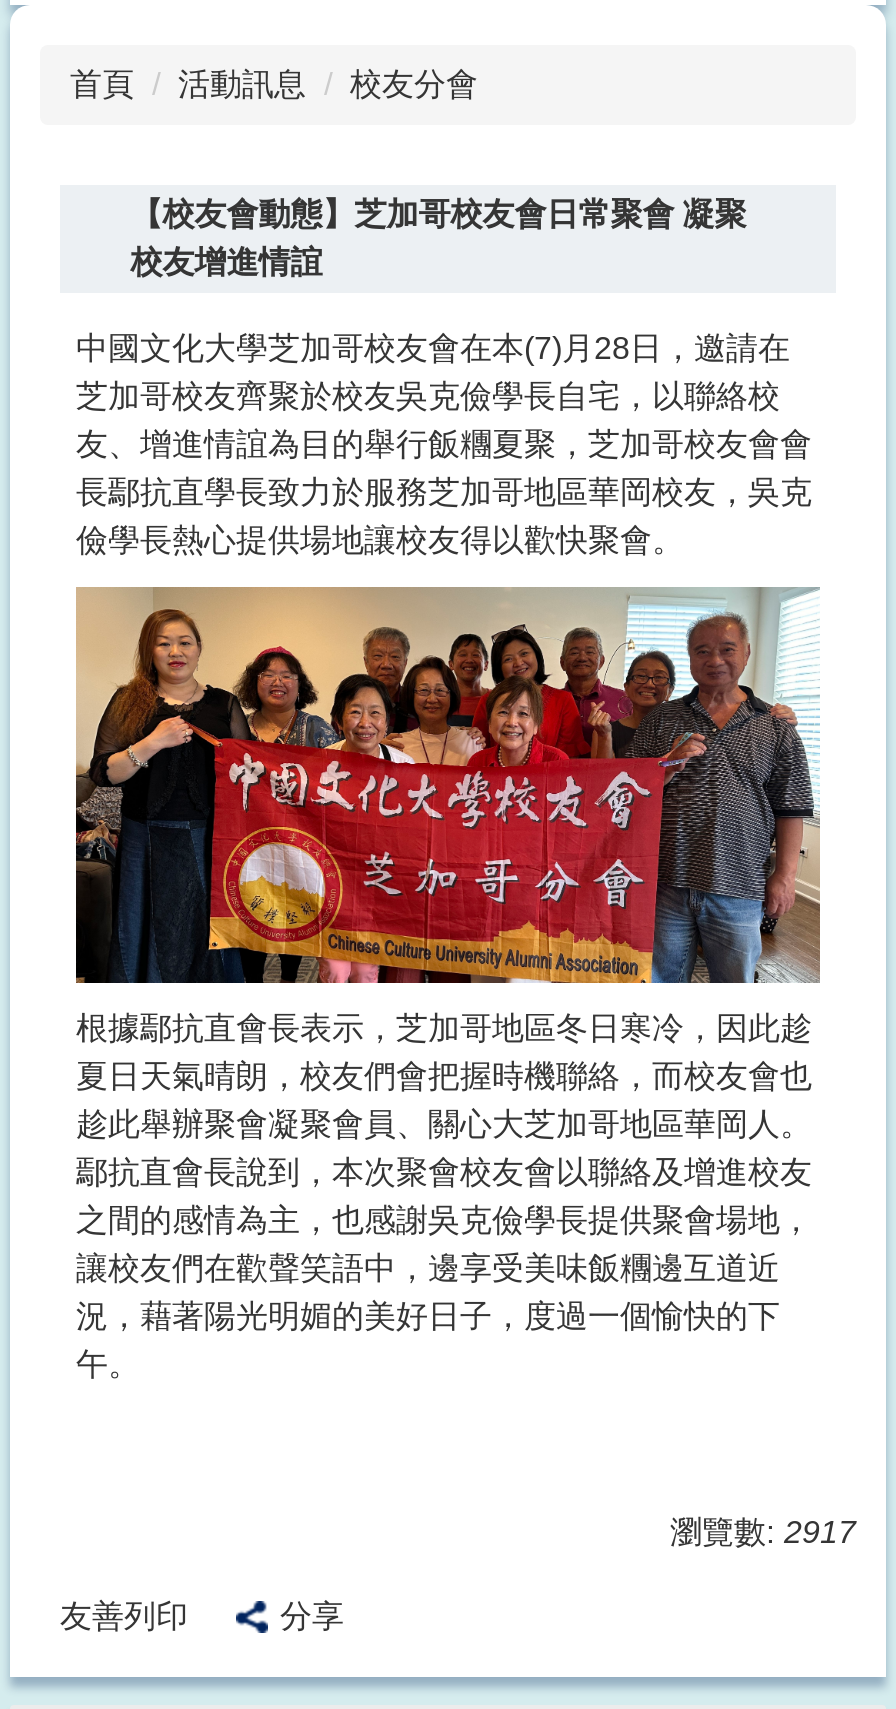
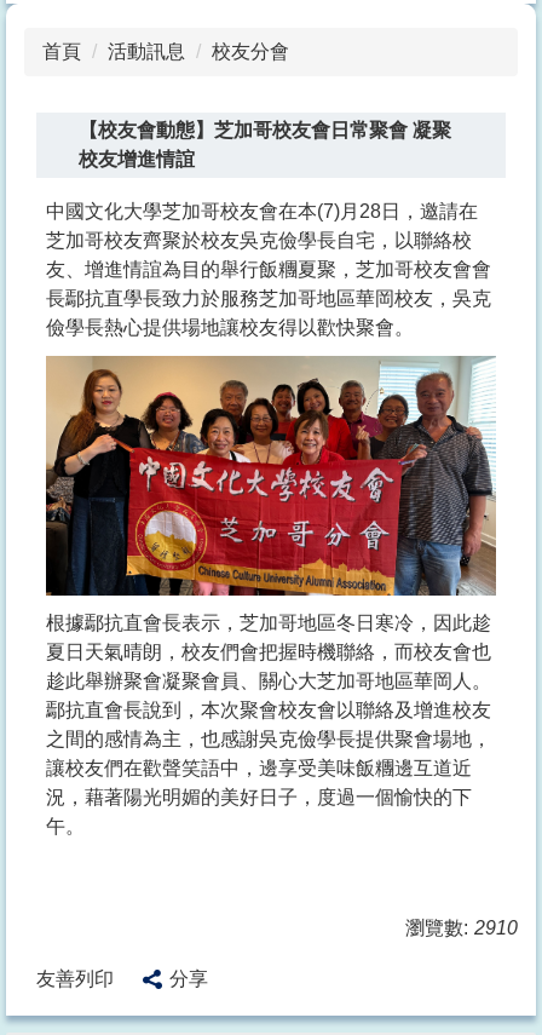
[670,1515,856,1549] 瀏覽數: 2917 -> [405,918,518,938] 瀏覽數: 2910

